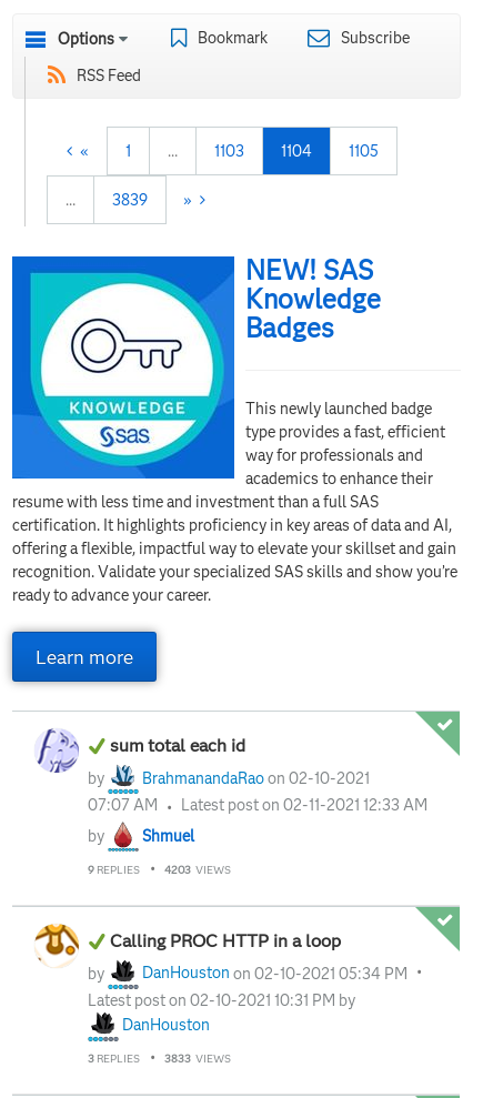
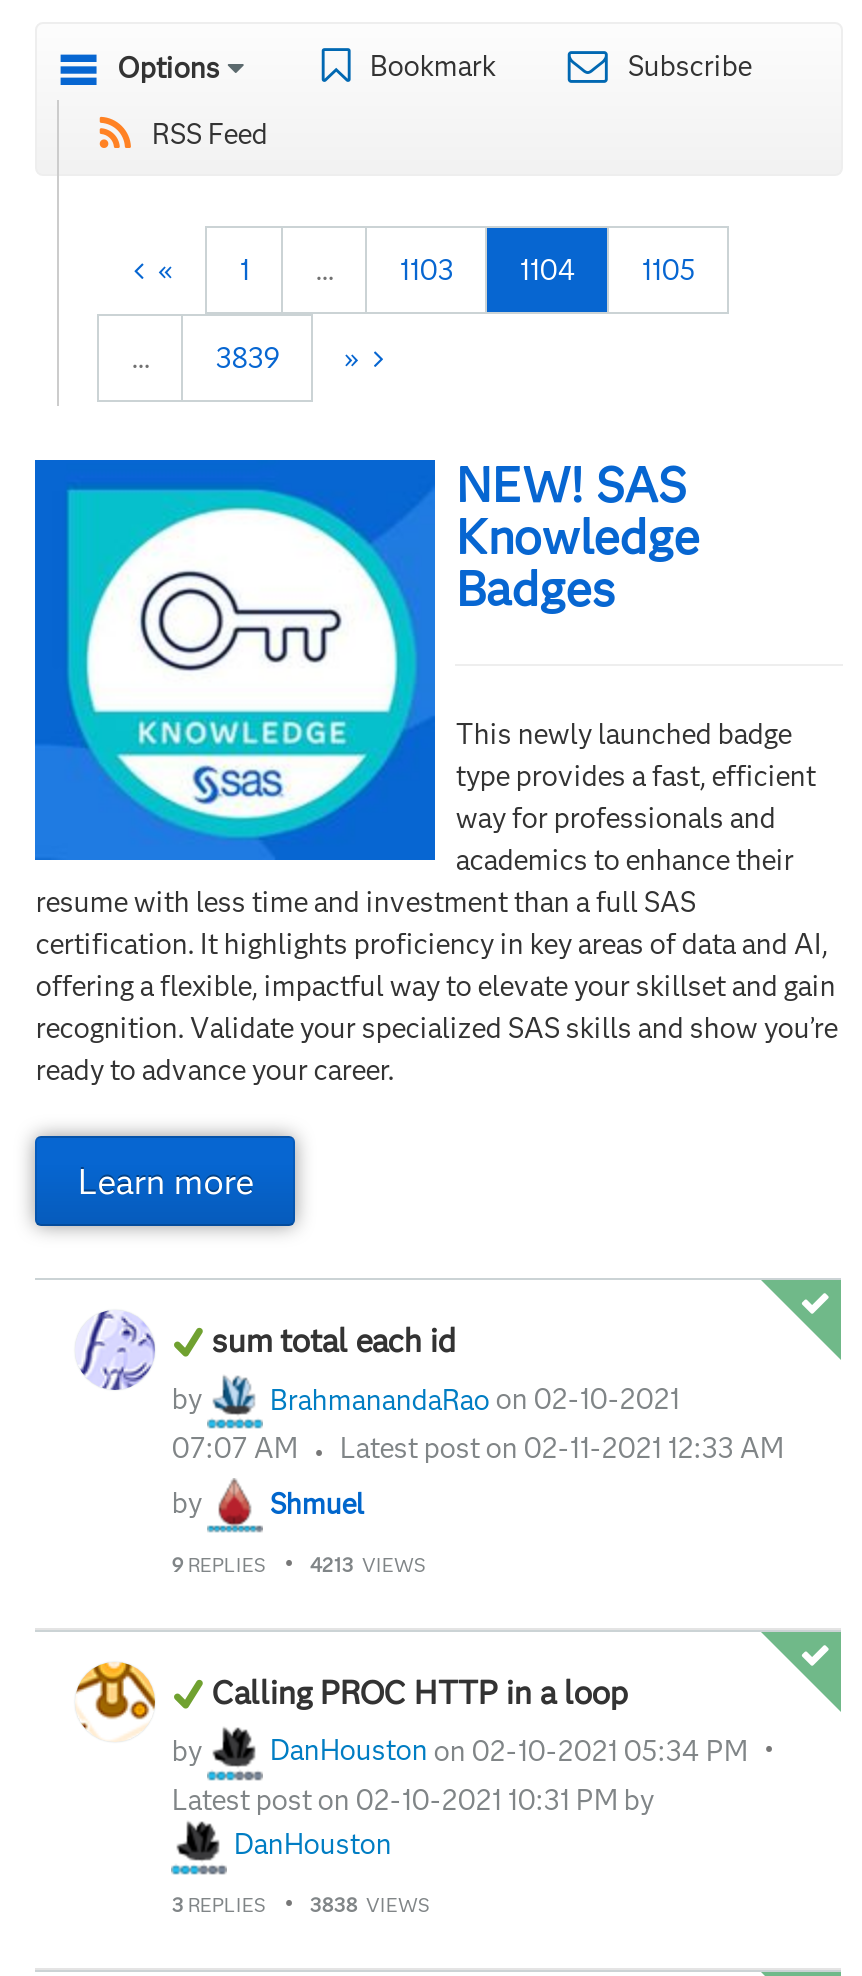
[88,862,231,877] 9 REPLIES 4203 VIEWS -> [172,1551,426,1577] 9 REPLIES 4213 VIEWS
[88,1051,231,1066] 3 REPLIES 3833 VIEWS -> [172,1892,430,1918] 3 REPLIES 3838 VIEWS

